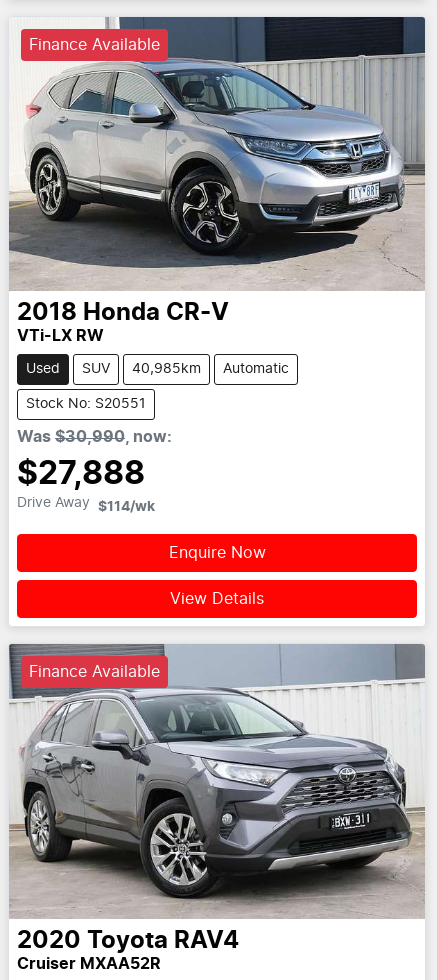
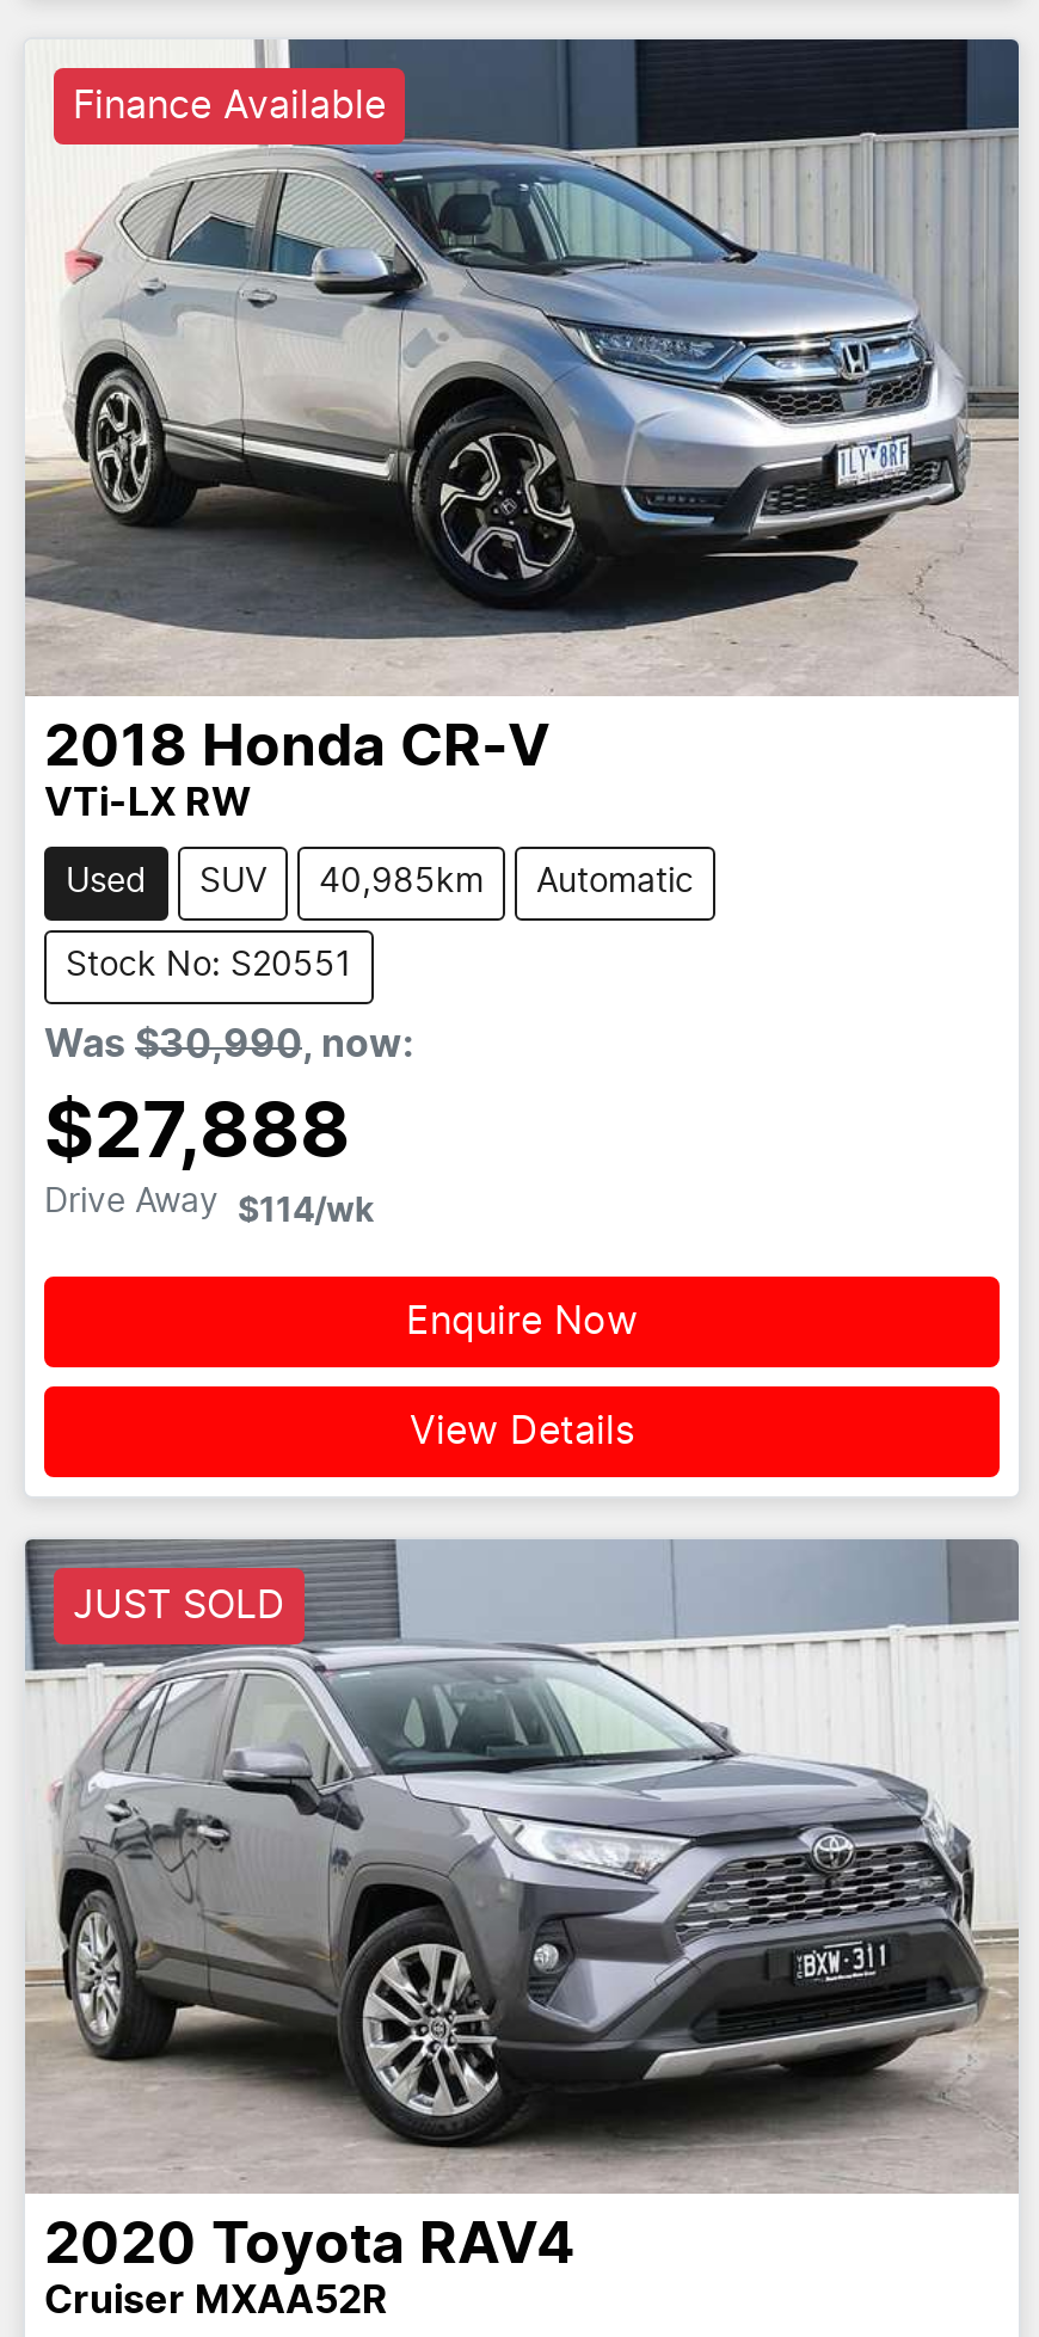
[29,664,160,680] Finance Available -> [73,1587,285,1625] JUST SOLD

